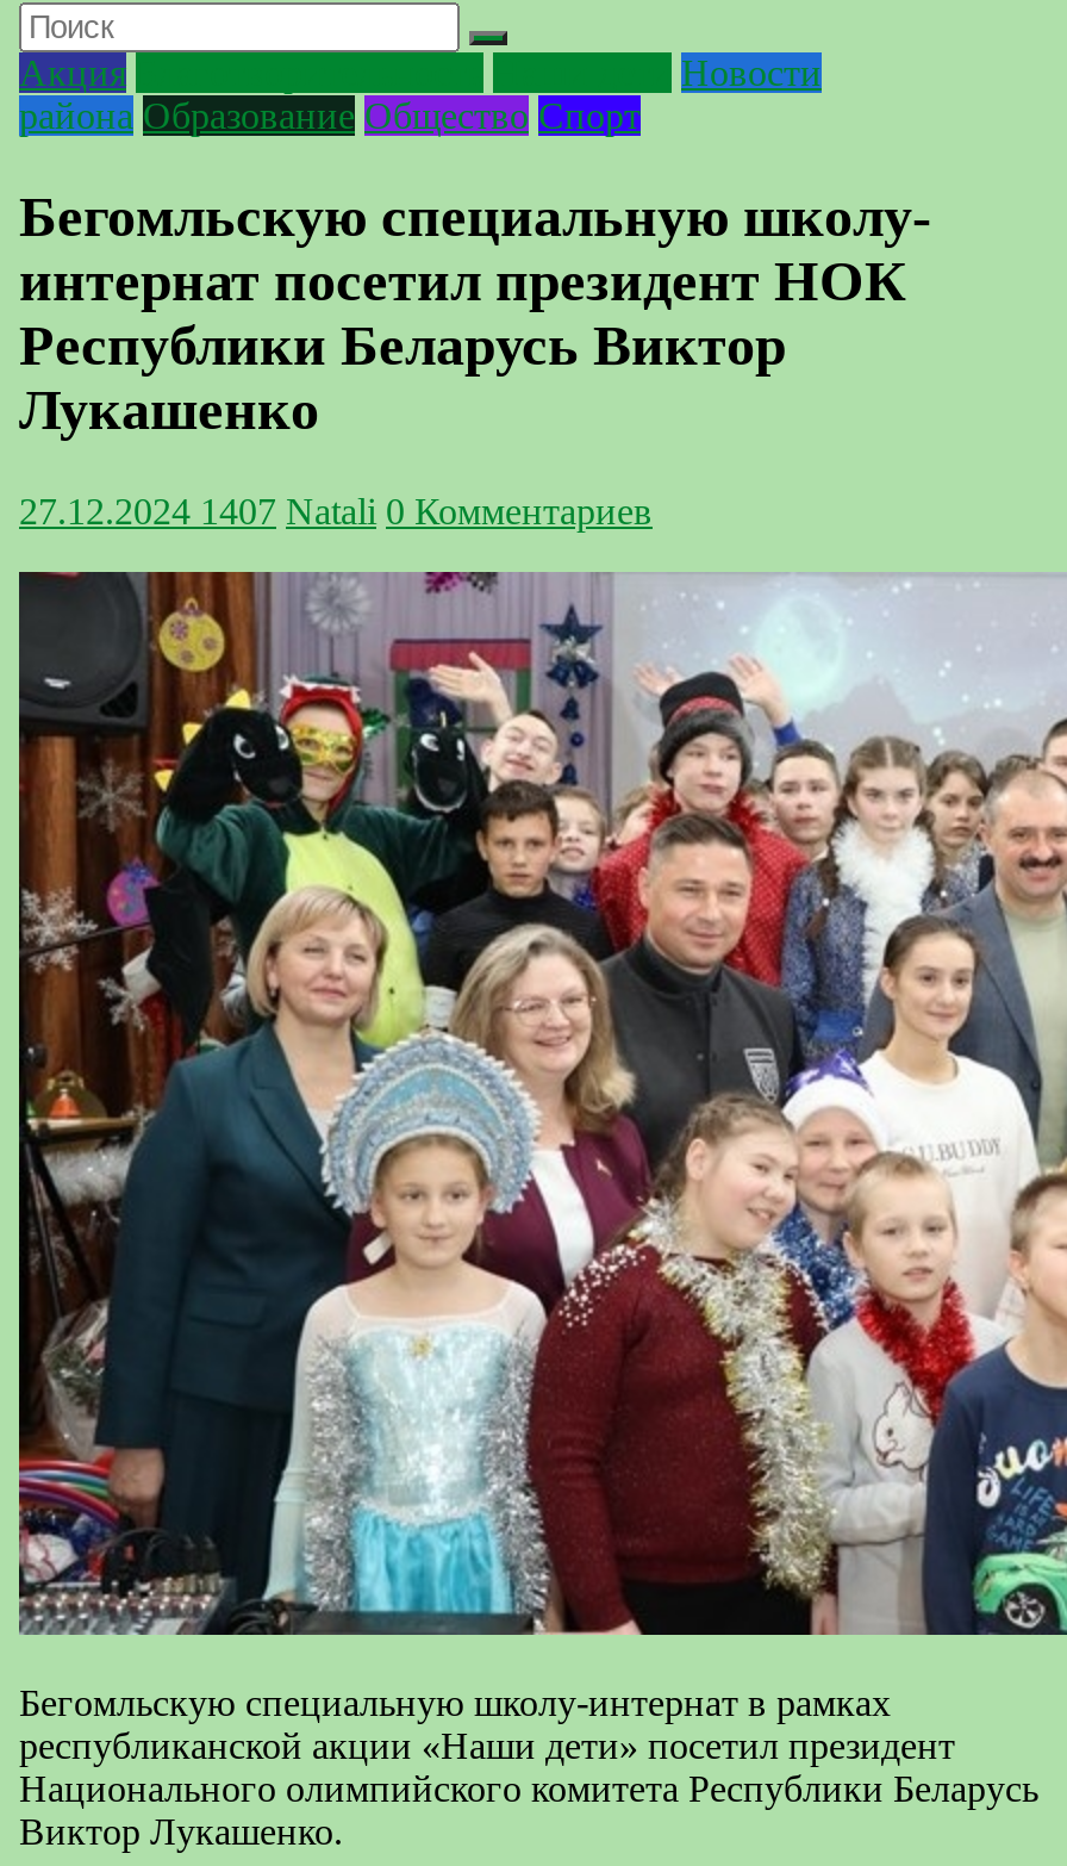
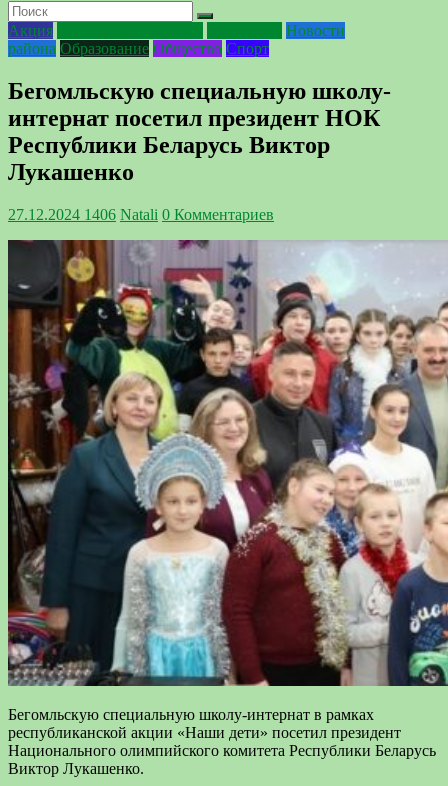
[19,491,653,532] 27.12.2024 1407 Natali 0 Комментариев -> [8,206,274,223] 27.12.2024 1406 Natali 0 Комментариев

